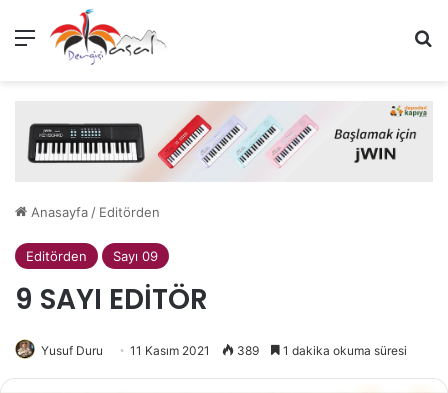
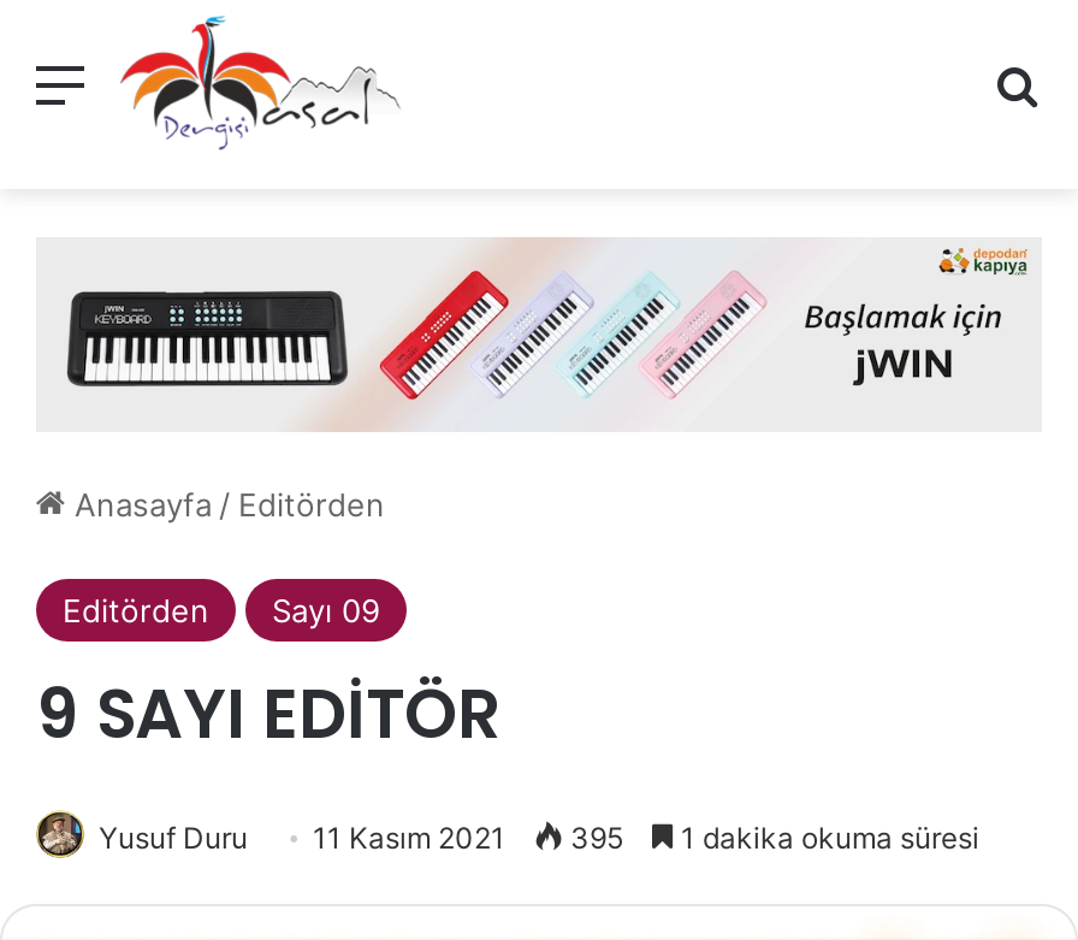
[41,343,407,358] Yusuf Duru 11 Kasım 2021 389 1 dakika okuma süresi -> [99,820,979,856] Yusuf Duru 11 Kasım 2021 395 1 dakika okuma süresi

